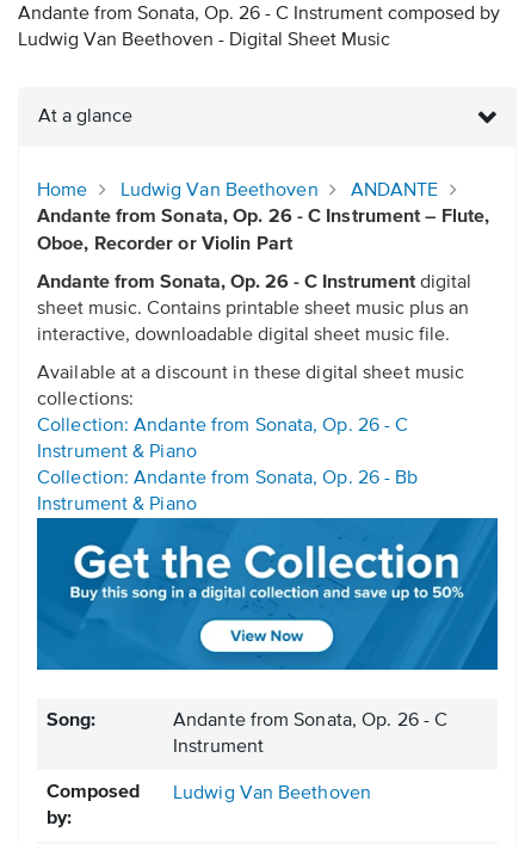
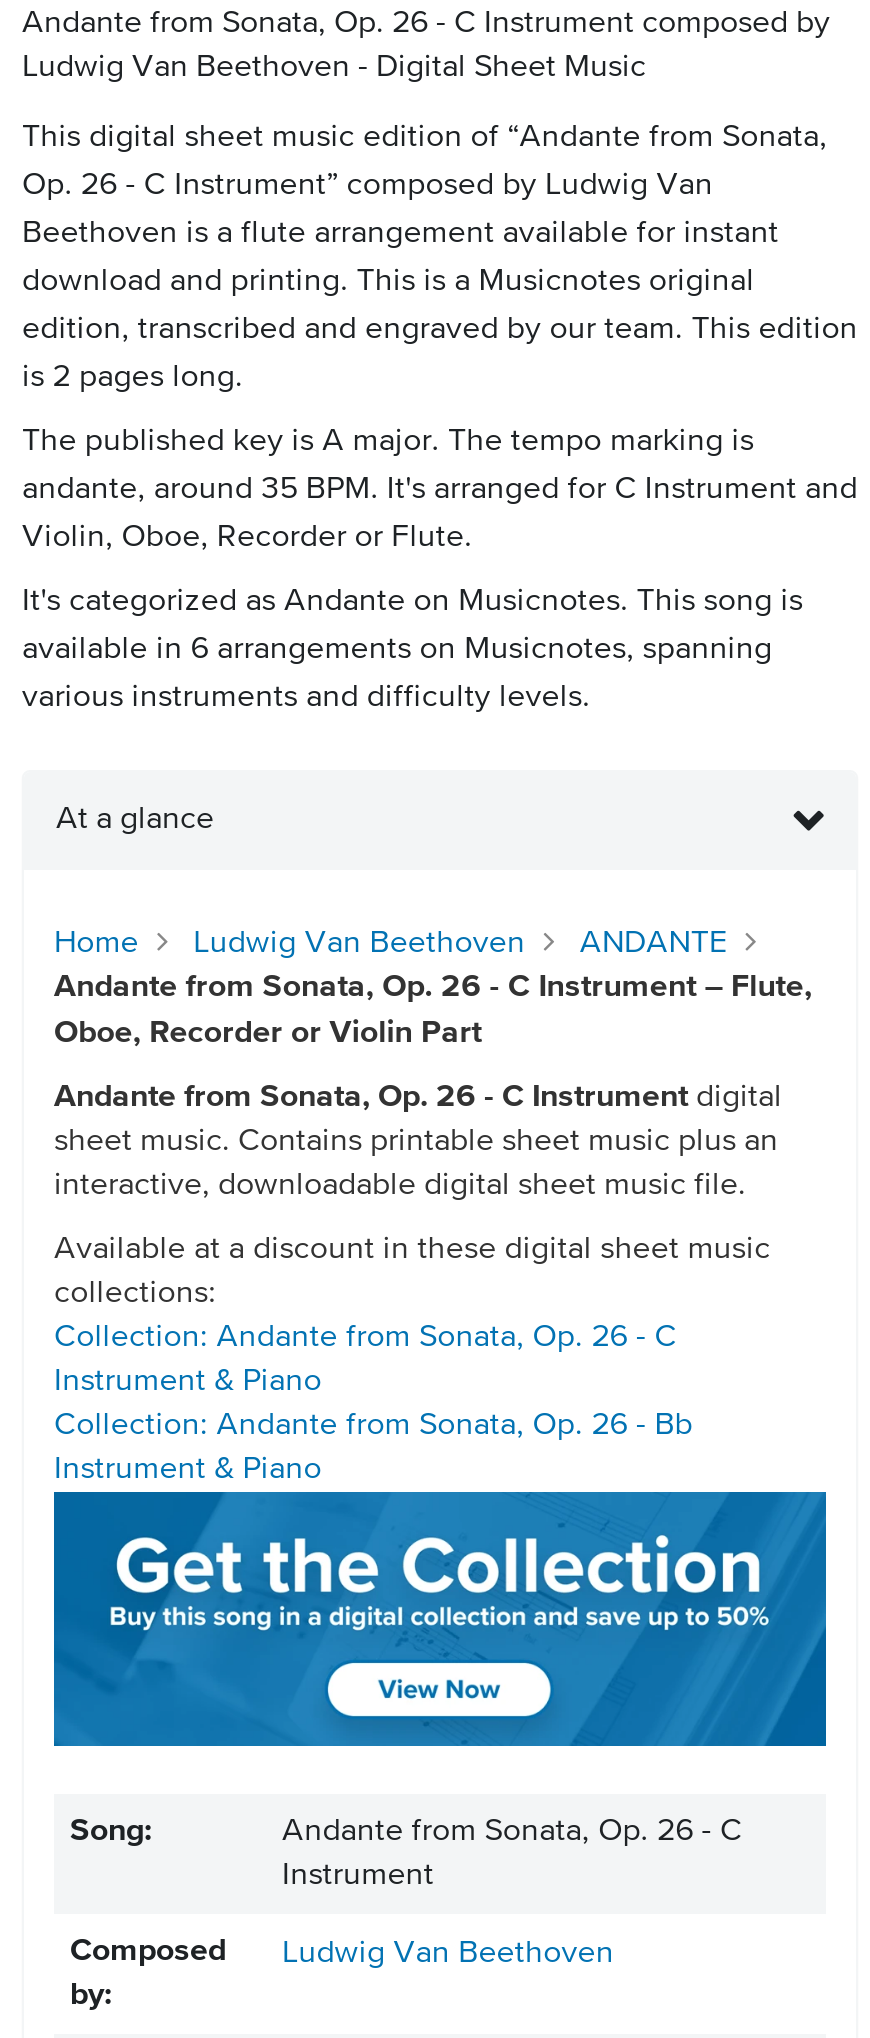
none -> [22,123,858,715] This digital sheet music edition of “Andante from Sonata, | Op. 26 - C Instrument” composed by Ludwig Van | Beethoven is a flute arrangement available for instant | download and printing. This is a Musicnotes original | edition, transcribed and engraved by our team. This edition | is 2 pages long. | The published key is A major. The tempo marking is | andante, around 35 BPM. It's arranged for C Instrument and | Violin, Oboe, Recorder or Flute. | It's categorized as Andante on Musicnotes. This song is | available in 6 arrangements on Musicnotes, spanning | various instruments and difficulty levels.

